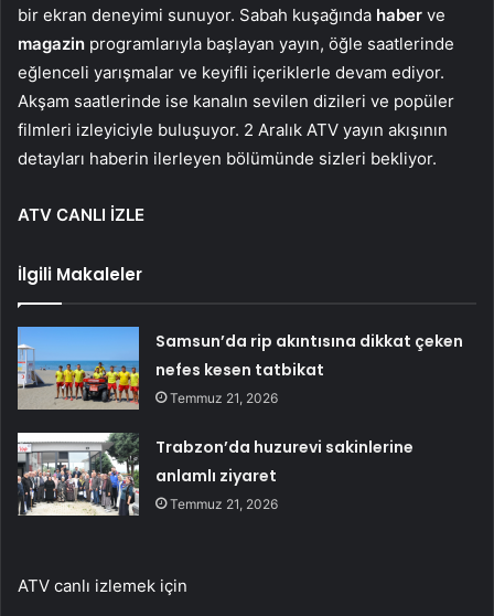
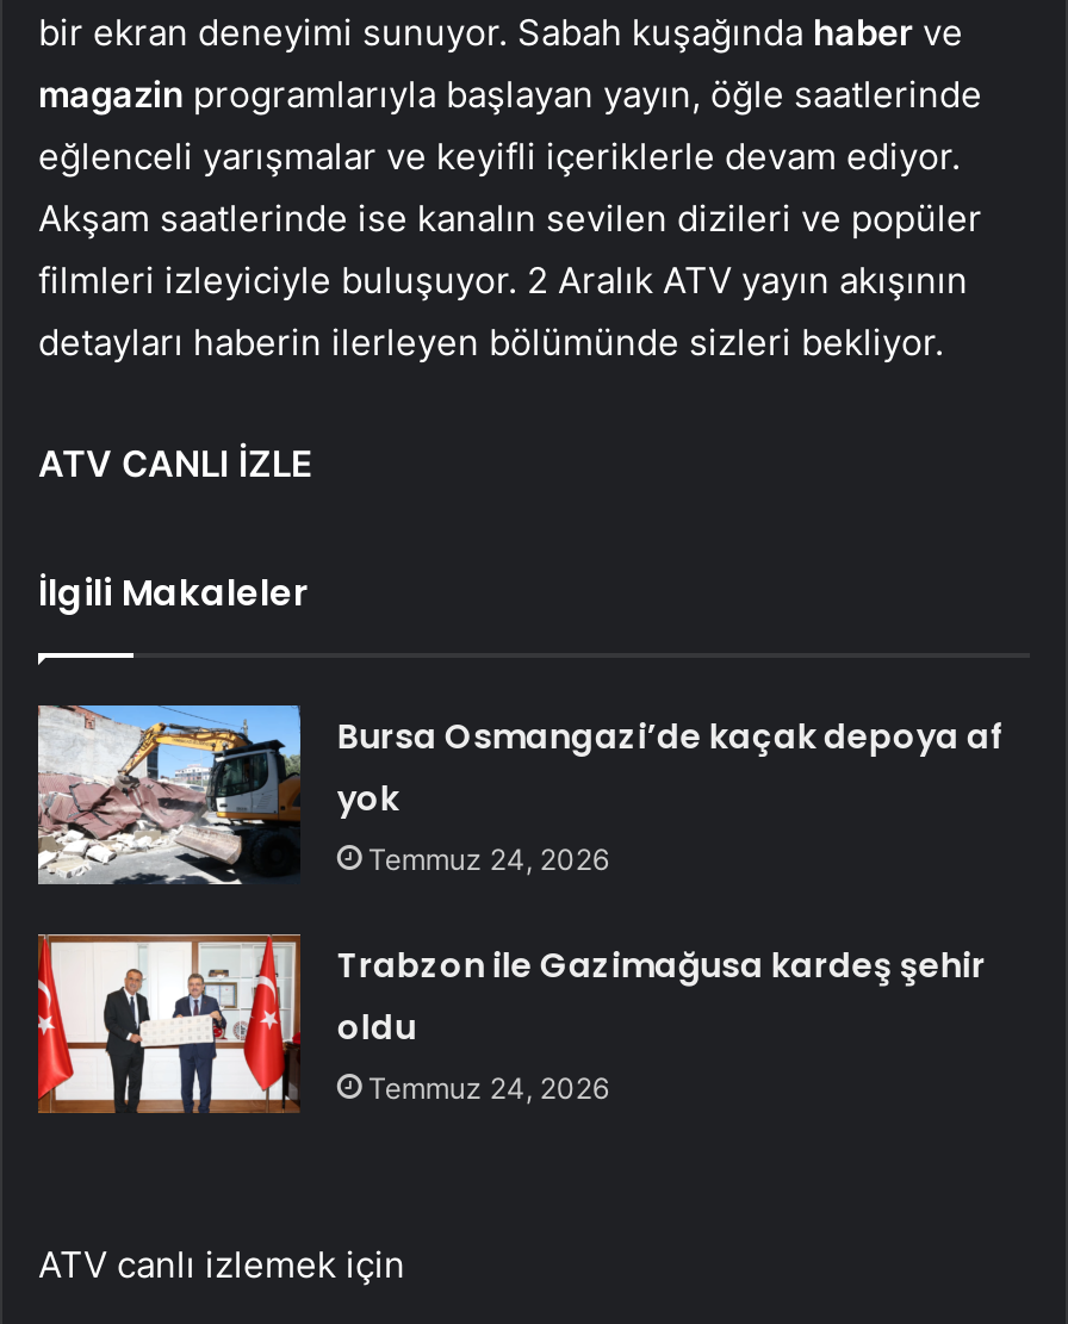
[17,326,463,411] [image] | Samsun’da rip akıntısına dikkat çeken | nefes kesen tatbikat | Temmuz 21, 2026 -> [36,703,1004,884] [image] | Bursa Osmangazi’de kaçak depoya af | yok | Temmuz 24, 2026
[17,432,414,517] [image] | Trabzon’da huzurevi sakinlerine | anlamlı ziyaret | Temmuz 21, 2026 -> [36,932,985,1115] [image] | Trabzon ile Gazimağusa kardeş şehir | oldu | Temmuz 24, 2026

